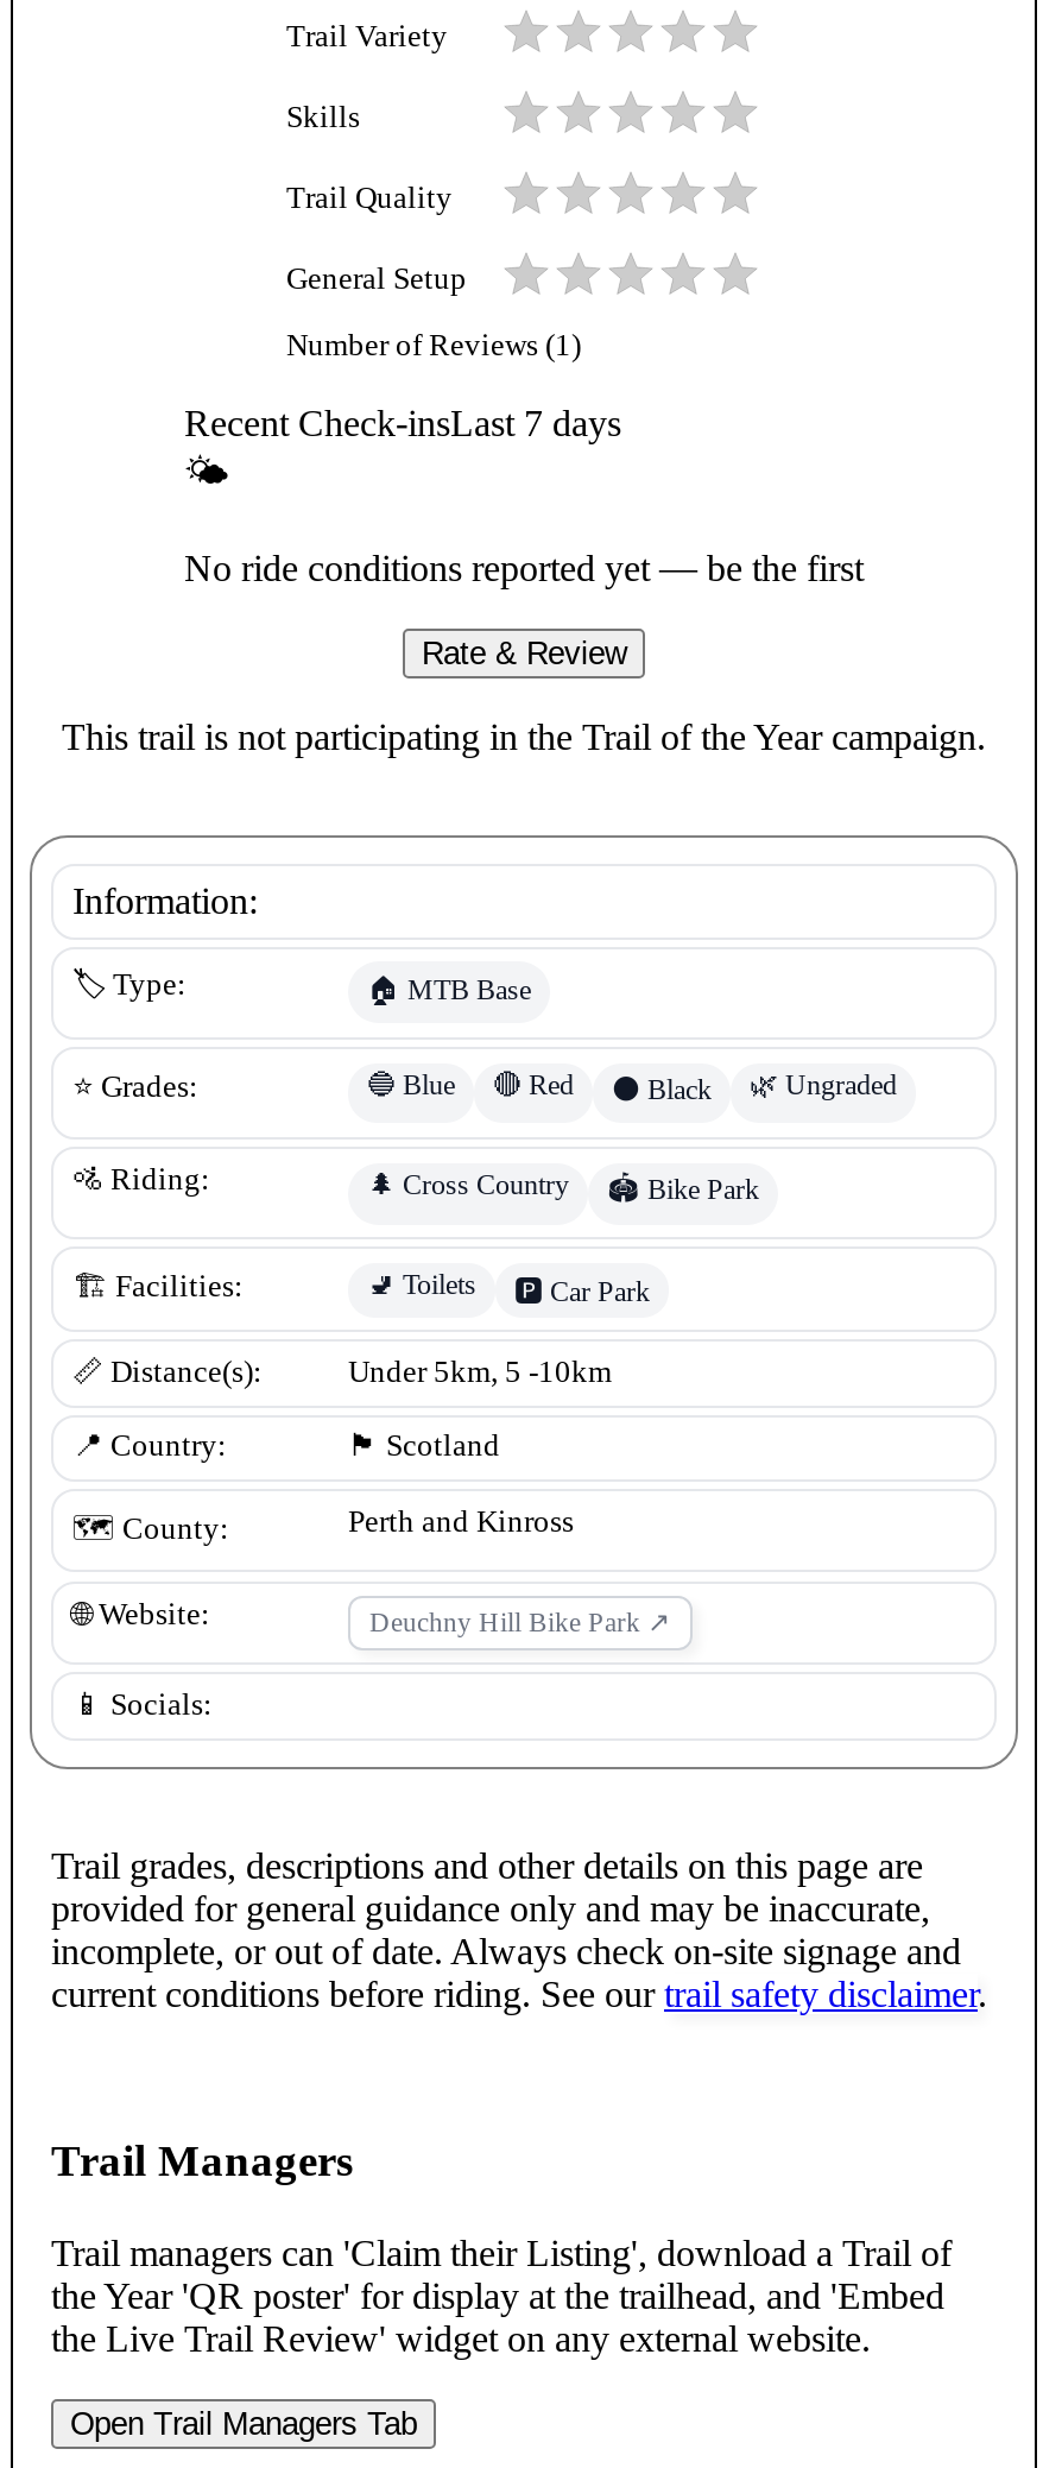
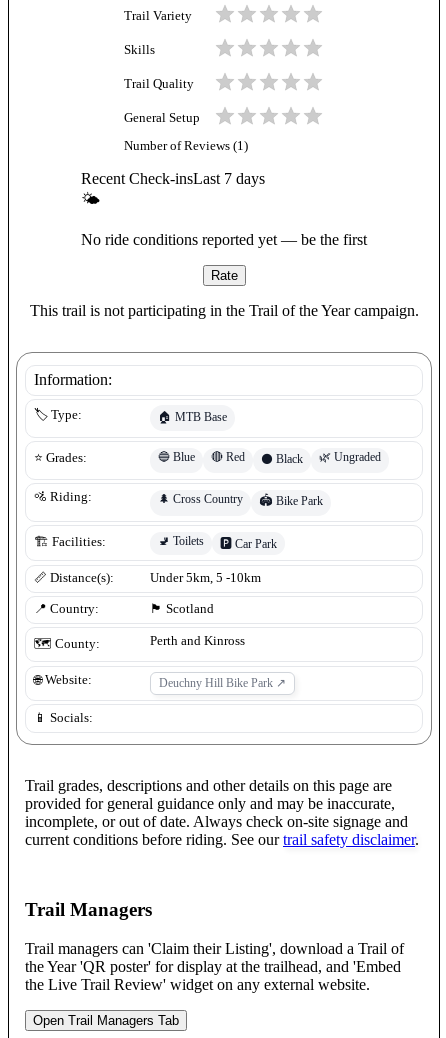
[422,636,626,672] Rate & Review -> [210,268,237,283] Rate

